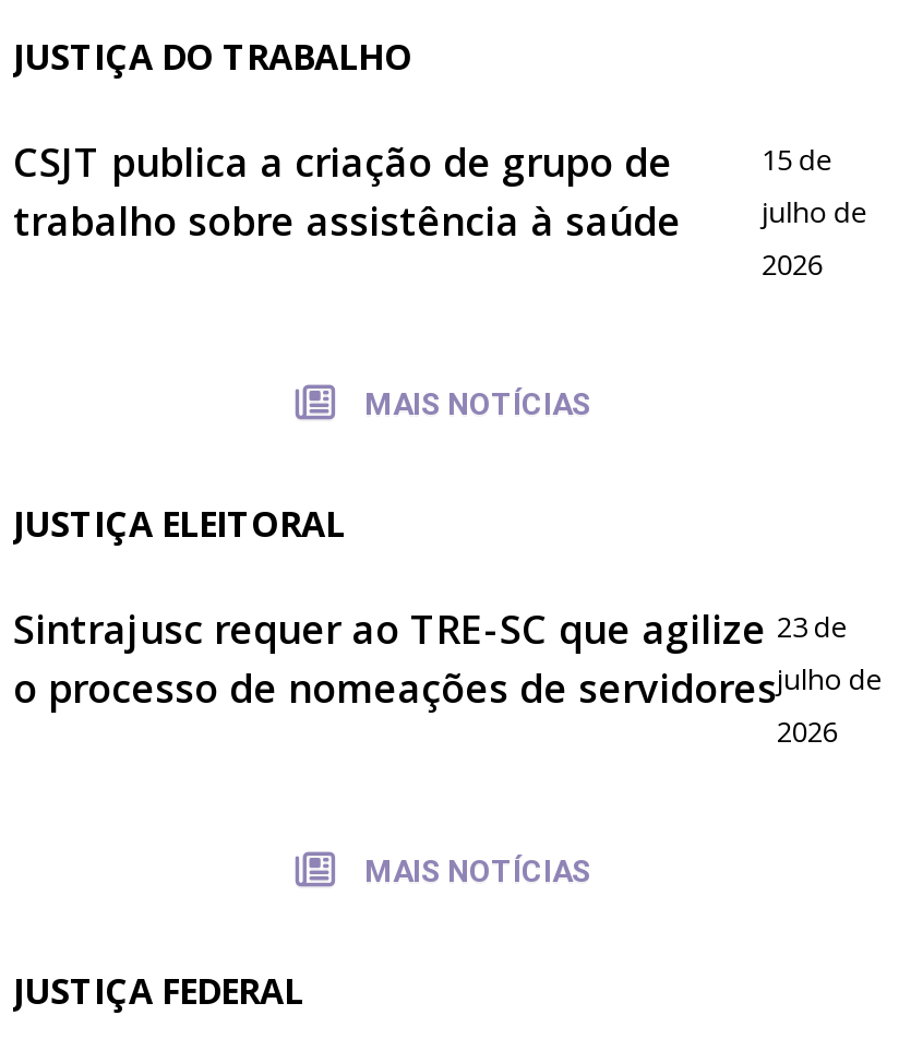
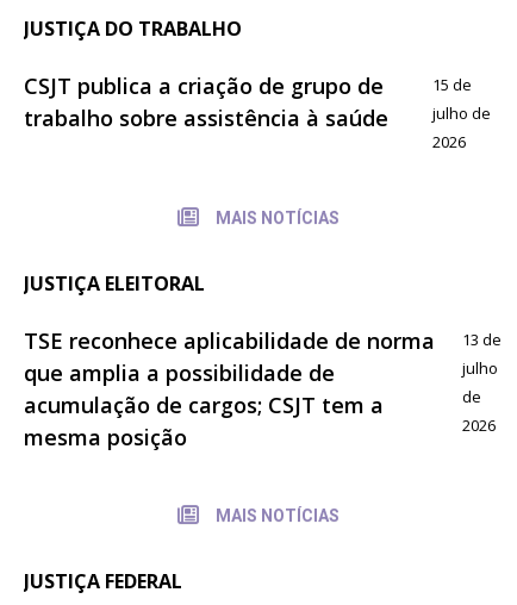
[13,602,777,714] Sintrajusc requer ao TRE-SC que agilize | o processo de nomeações de servidores -> [24,326,435,451] TSE reconhece aplicabilidade de norma | que amplia a possibilidade de | acumulação de cargos; CSJT tem a | mesma posição
[777,607,884,698] 23 de | julho de -> [462,329,501,407] 13 de | julho | de

